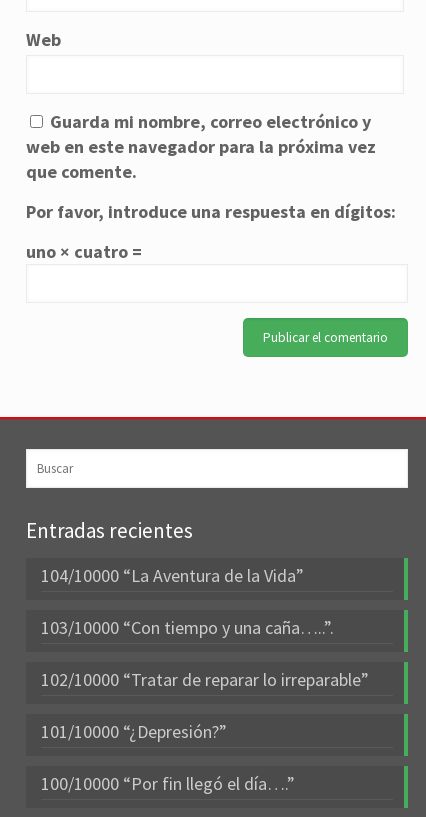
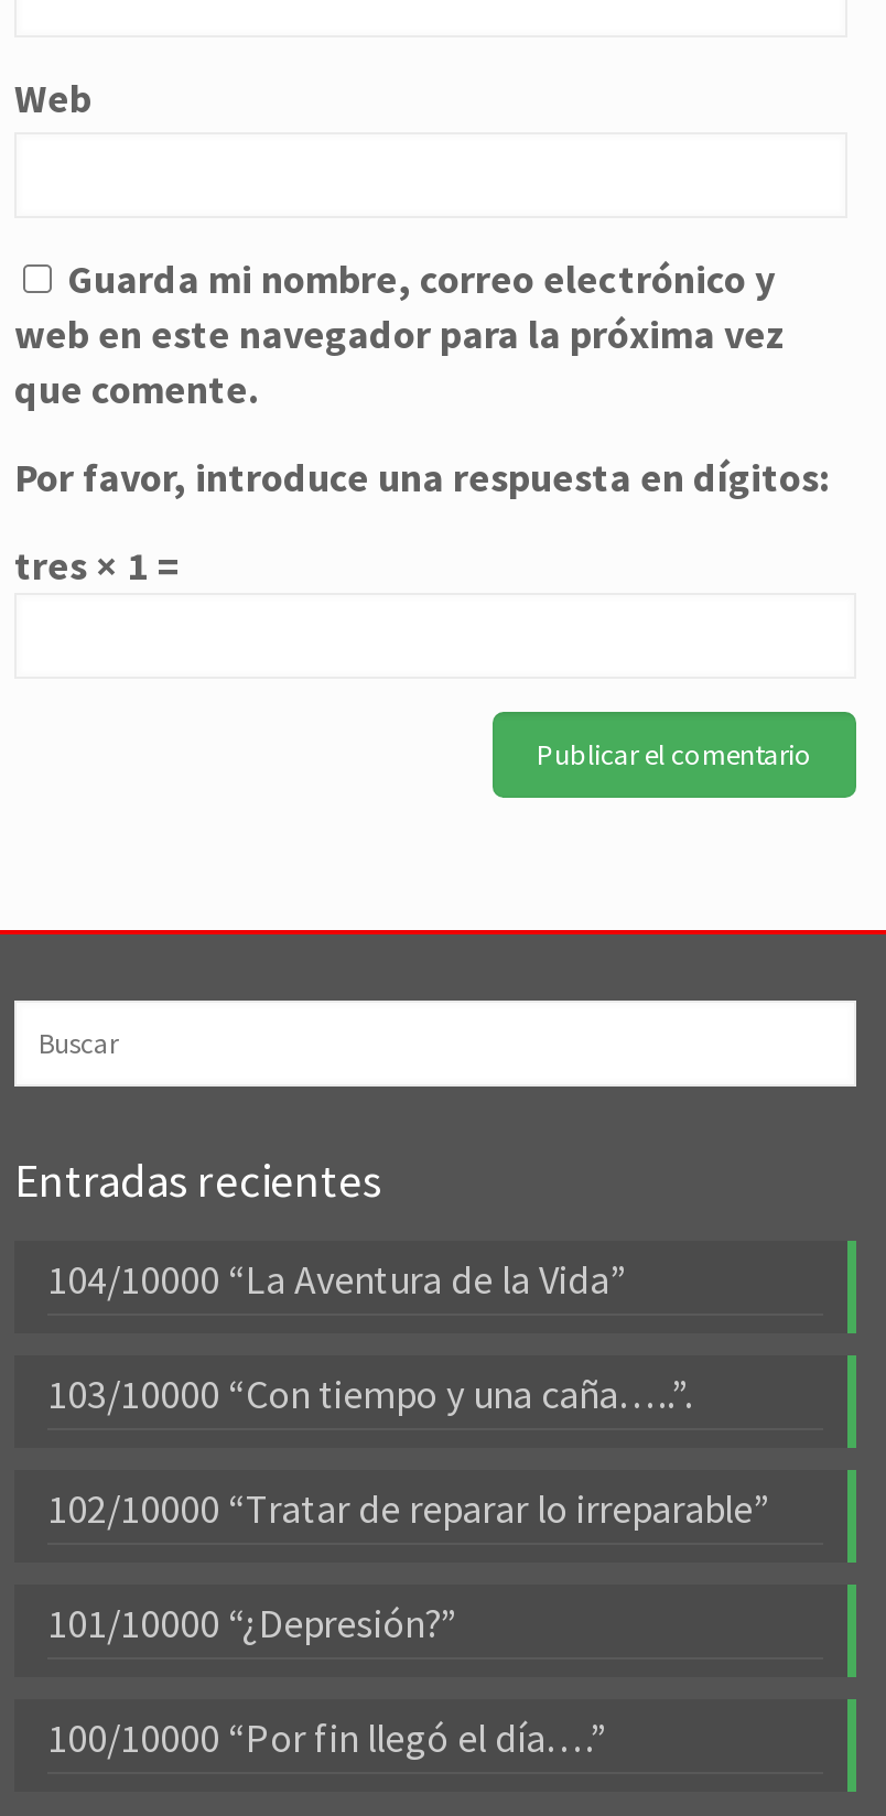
[26,239,142,262] uno × cuatro = -> [14,539,180,590] tres × 1 =

